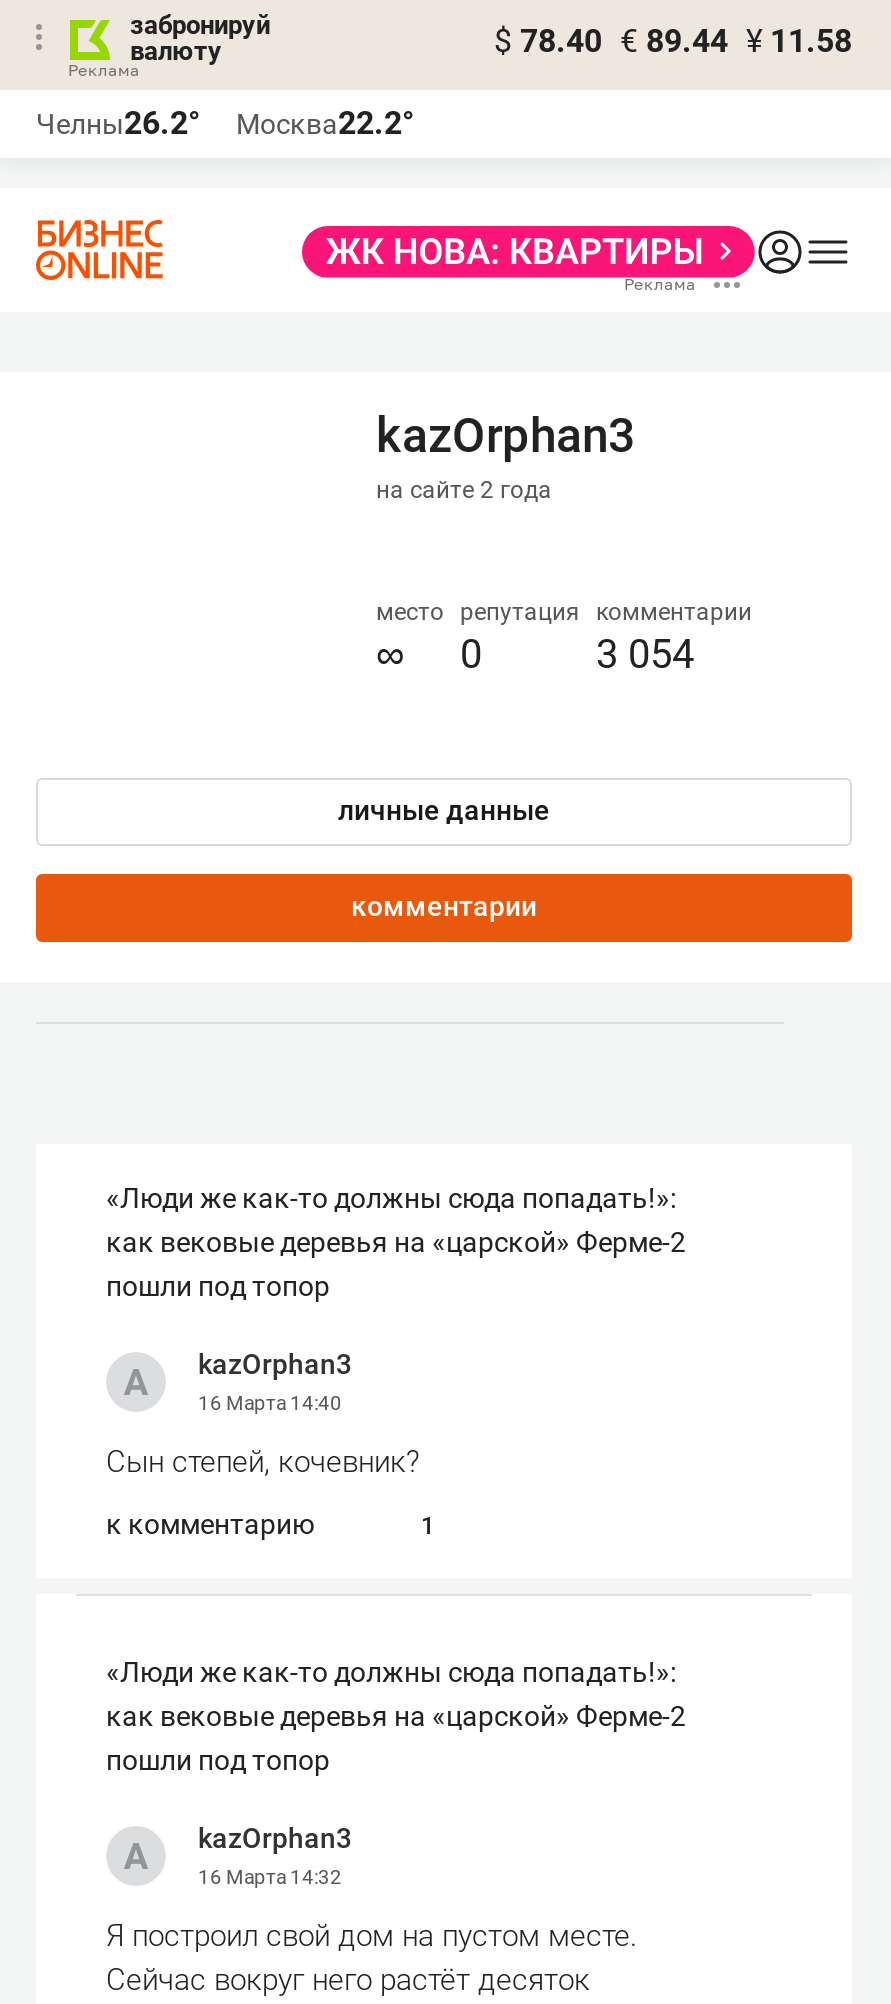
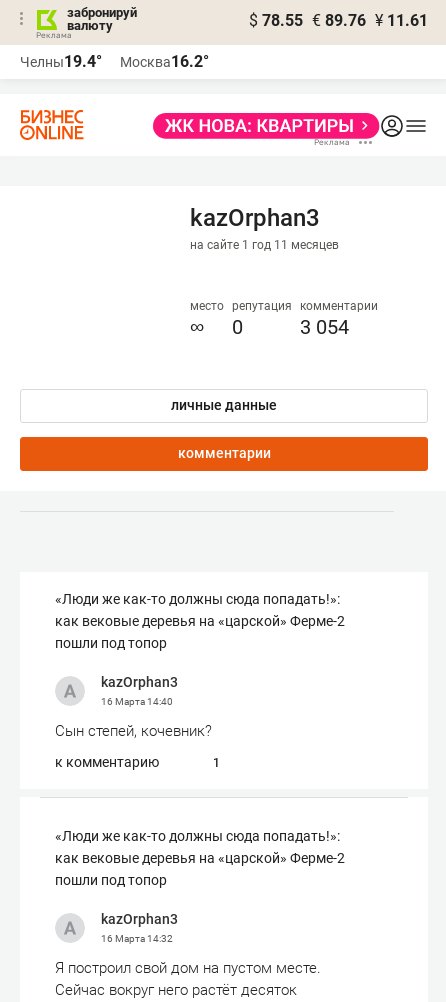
[494,22,852,60] $ 78.40 € 89.44 ¥ 11.58 -> [249,11,428,30] $ 78.55 € 89.76 ¥ 11.61
[36,104,200,142] Челны26.2° -> [20,52,102,71] Челны19.4°
[236,104,414,142] Москва22.2° -> [120,52,209,71] Москва16.2°
[376,476,552,504] на сайте 2 года -> [190,238,339,252] на сайте 1 год 11 месяцев

